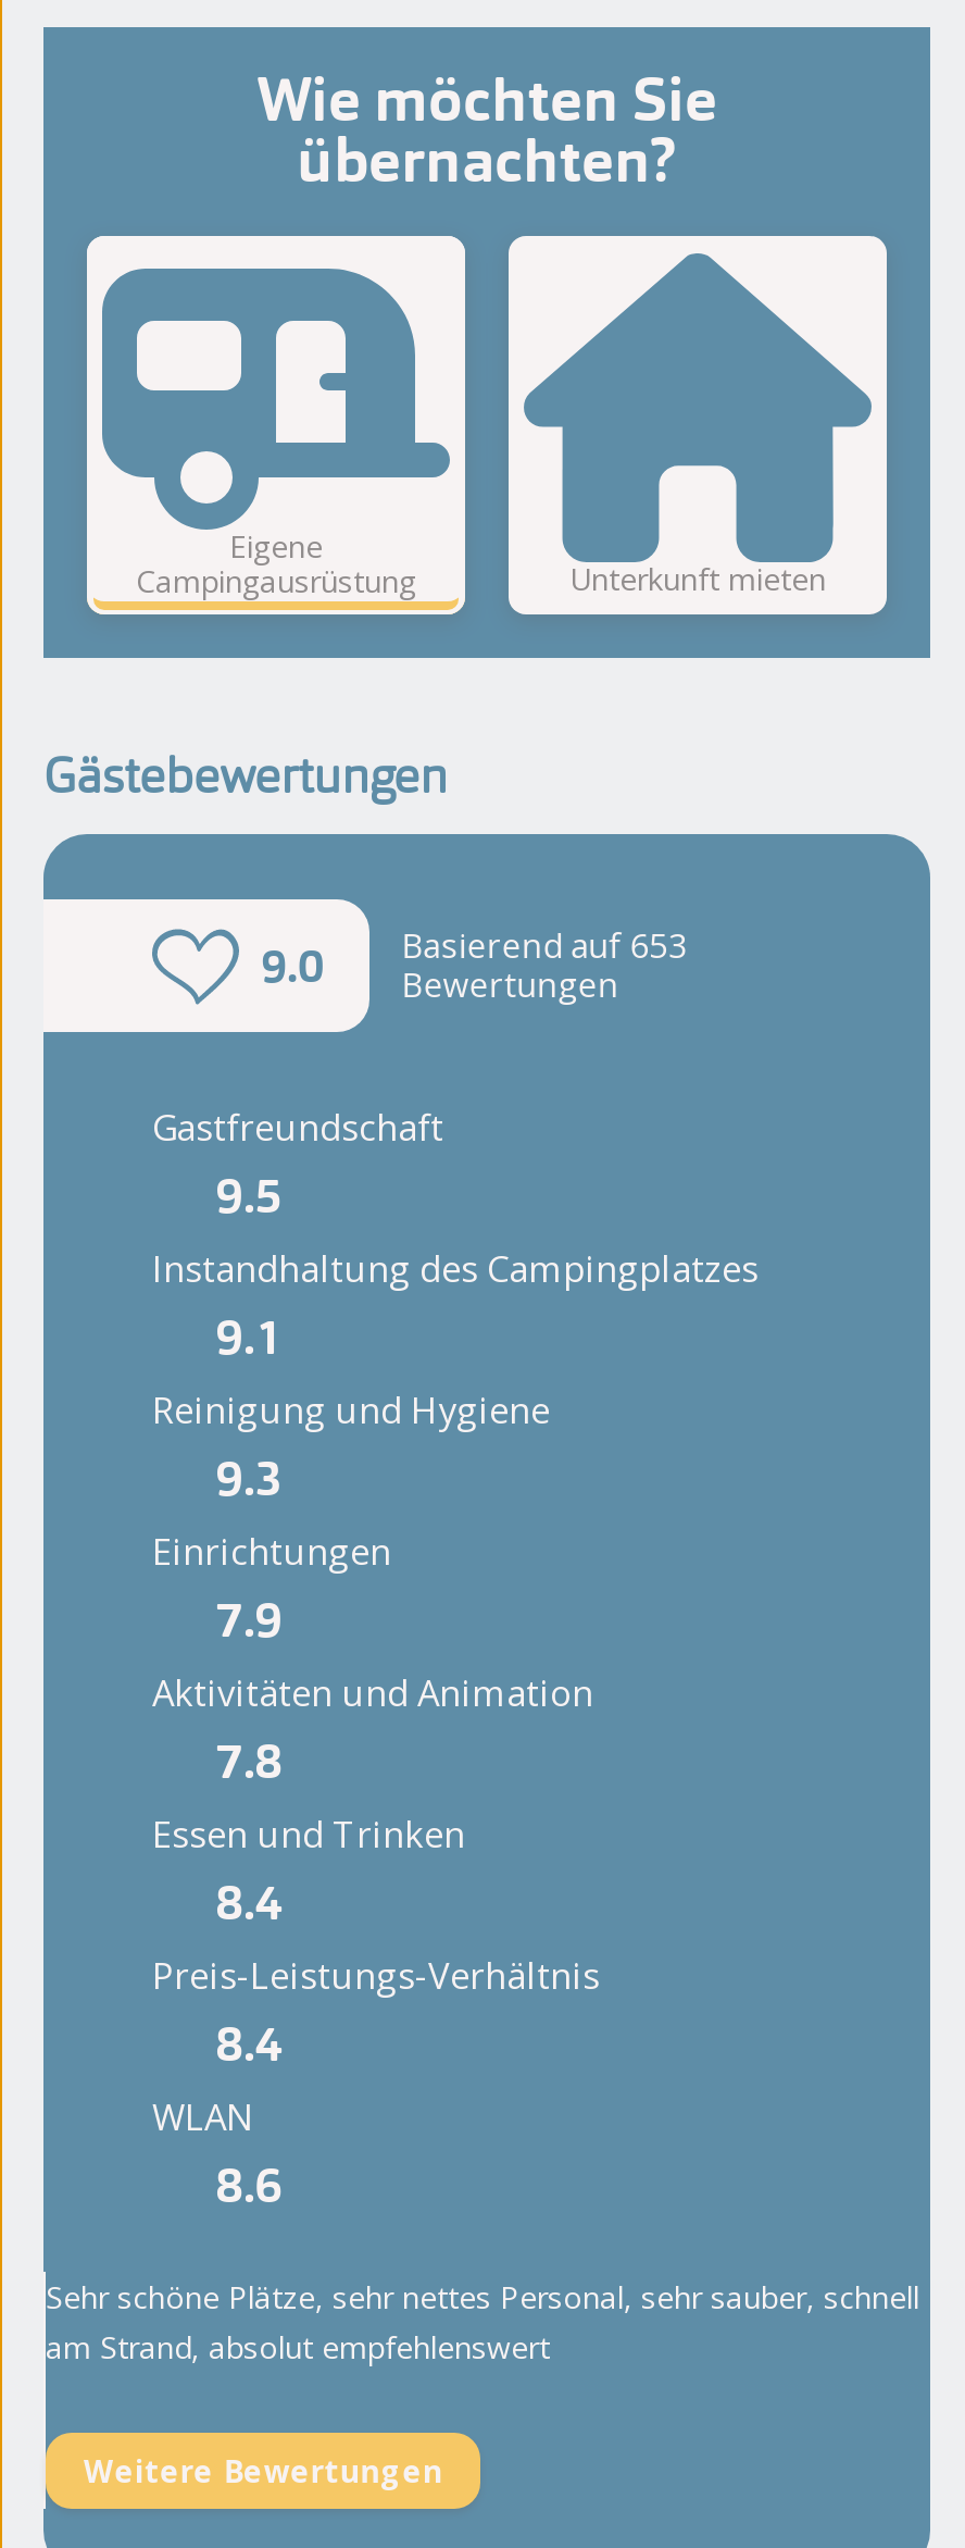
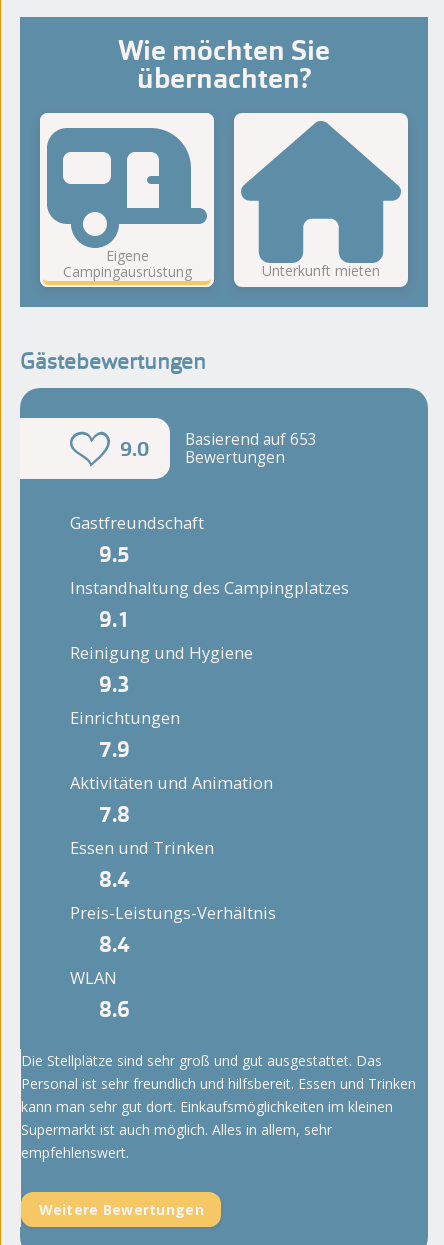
[46,2276,919,2368] Sehr schöne Plätze, sehr nettes Personal, sehr sauber, schnell | am Strand, absolut empfehlenswert -> [21,1051,416,1162] Die Stellplätze sind sehr groß und gut ausgestattet. Das | Personal ist sehr freundlich und hilfsbereit. Essen und Trinken | kann man sehr gut dort. Einkaufsmöglichkeiten im kleinen | Supermarkt ist auch möglich. Alles in allem, sehr | empfehlenswert.

